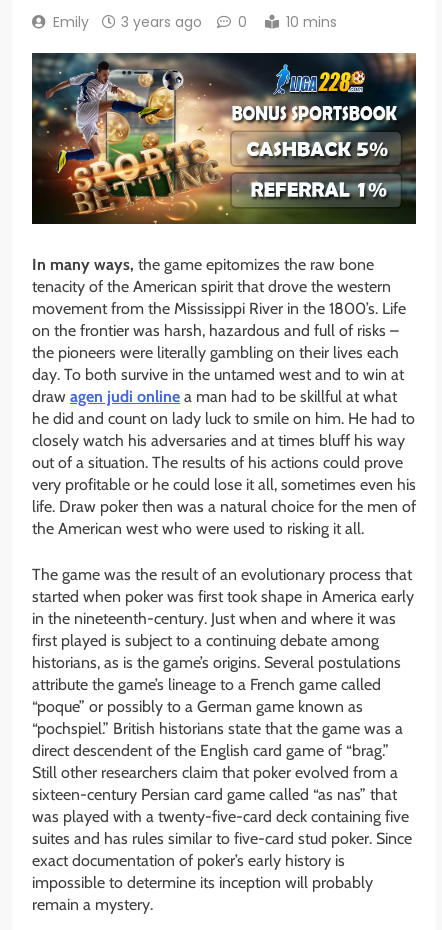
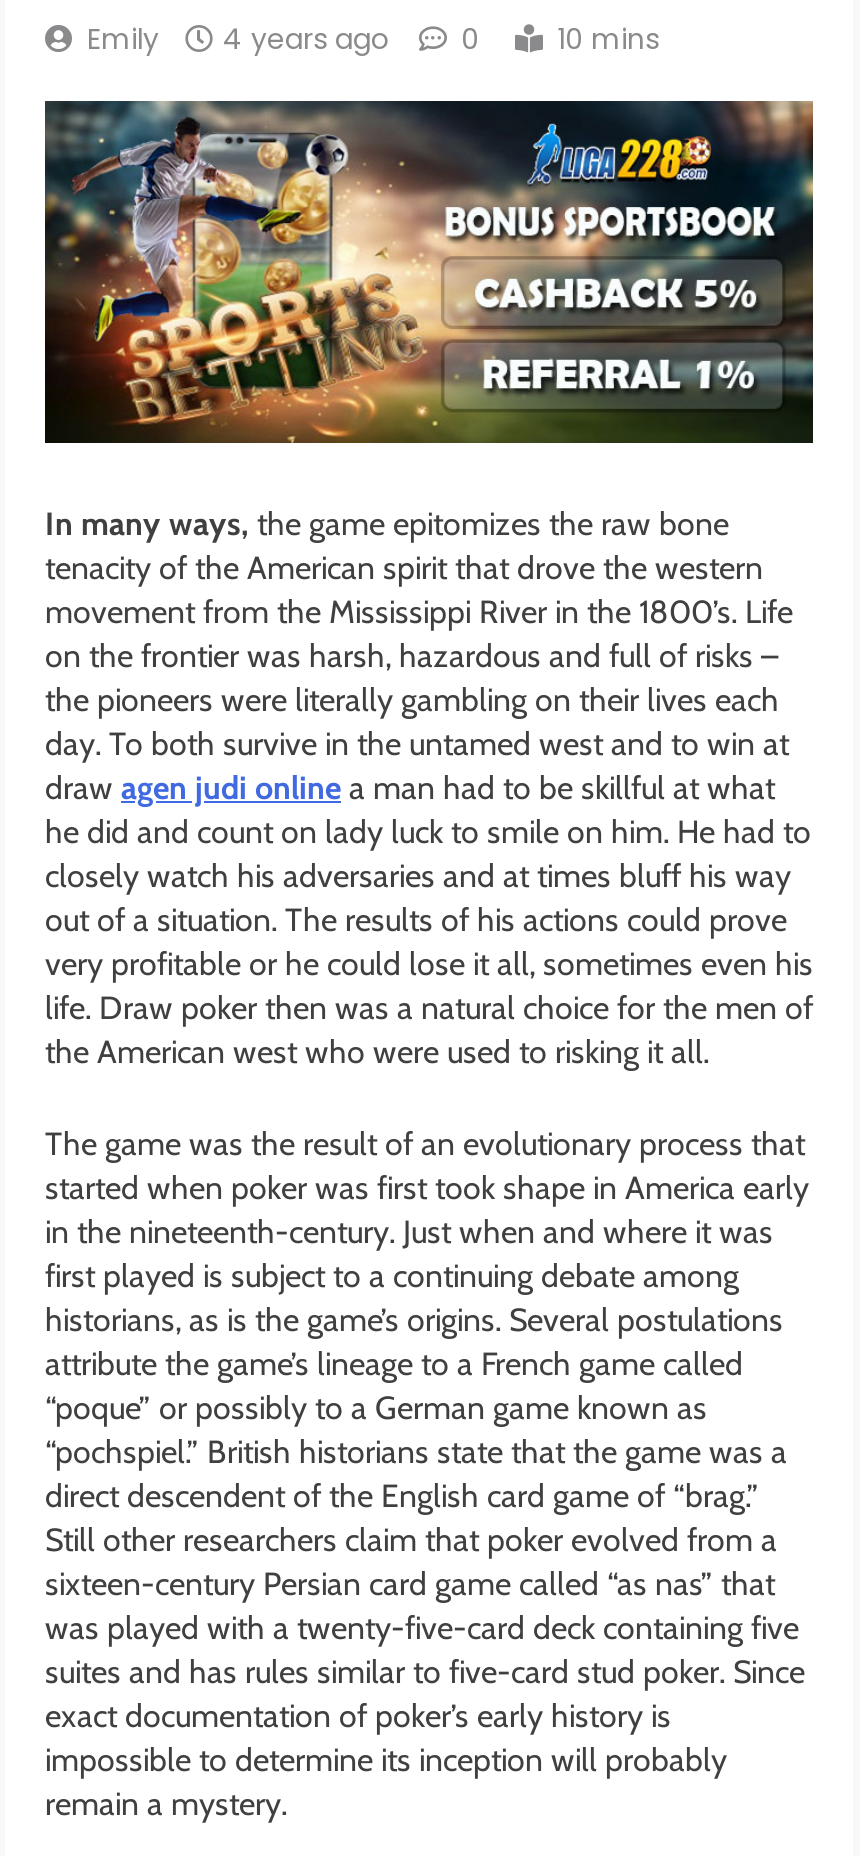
[53,12,337,32] Emily 3 years ago 0 10 mins -> [87,19,659,59] Emily 4 years ago 0 10 mins

